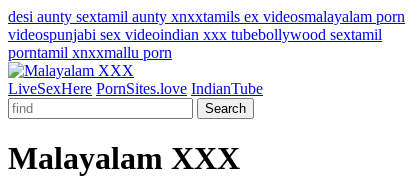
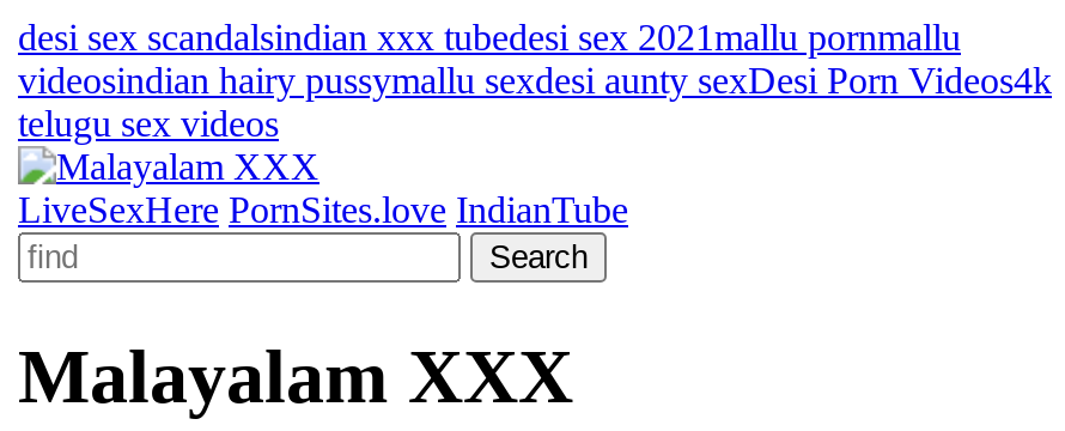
[8,8,405,61] desi aunty sextamil aunty xnxxtamils ex videosmalayalam porn | videospunjabi sex videoindian xxx tubebollywood sextamil | porntamil xnxxmallu porn -> [18,17,1052,144] desi sex scandalsindian xxx tubedesi sex 2021 mallu pornmallu | videosindian hairy pussymallu sexdesi aunty sexDesi Porn Videos4k | telugu sex videos

